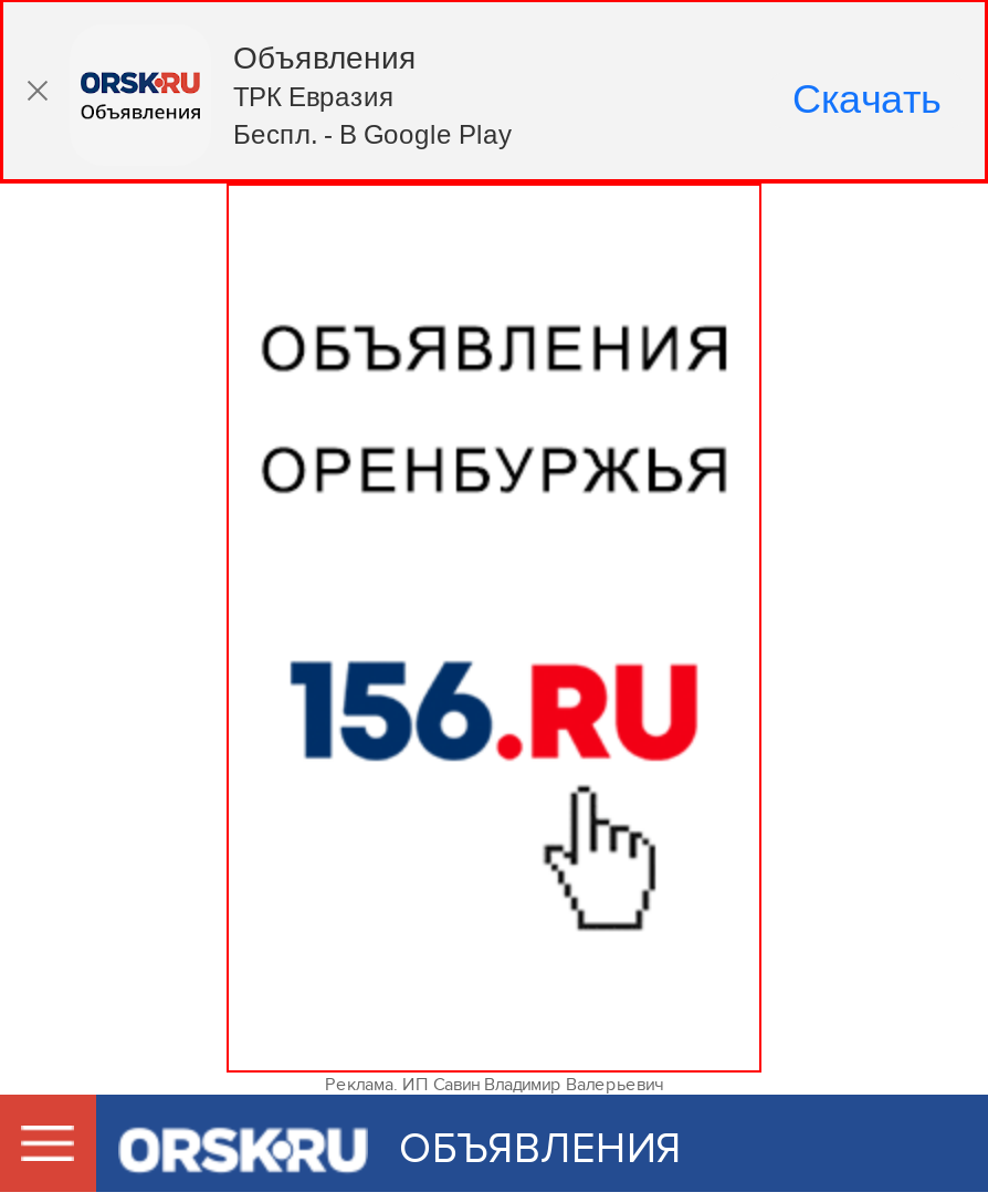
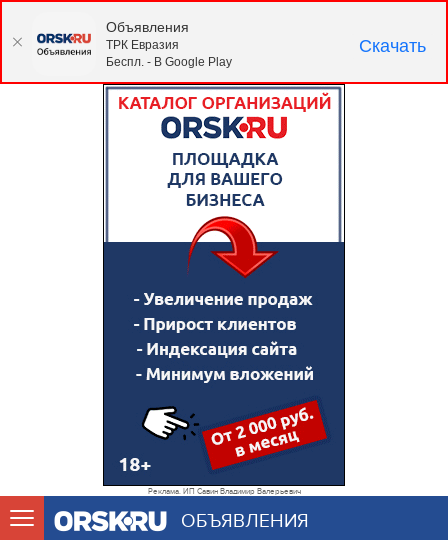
[224,181,764,1075] [image] -> [102,83,346,487] [image]

